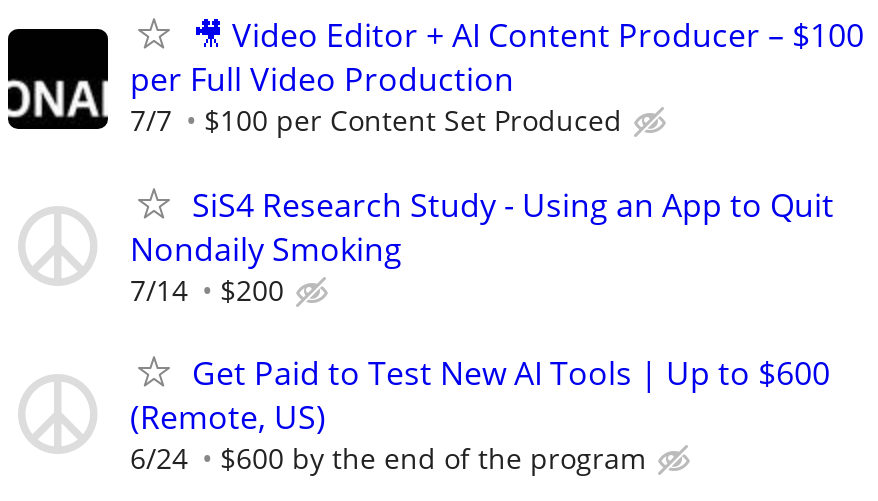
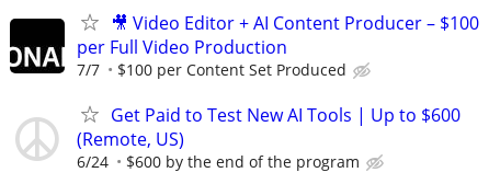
[130,182,834,308] SiS4 Research Study - Using an App to Quit | Nondaily Smoking | 7/14 | $200 -> none

